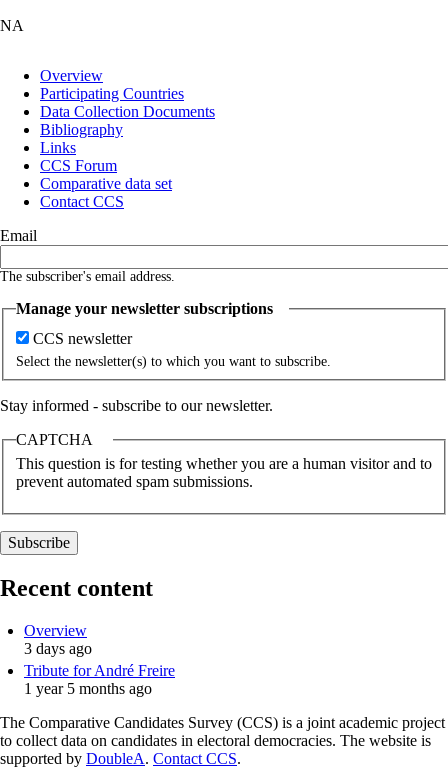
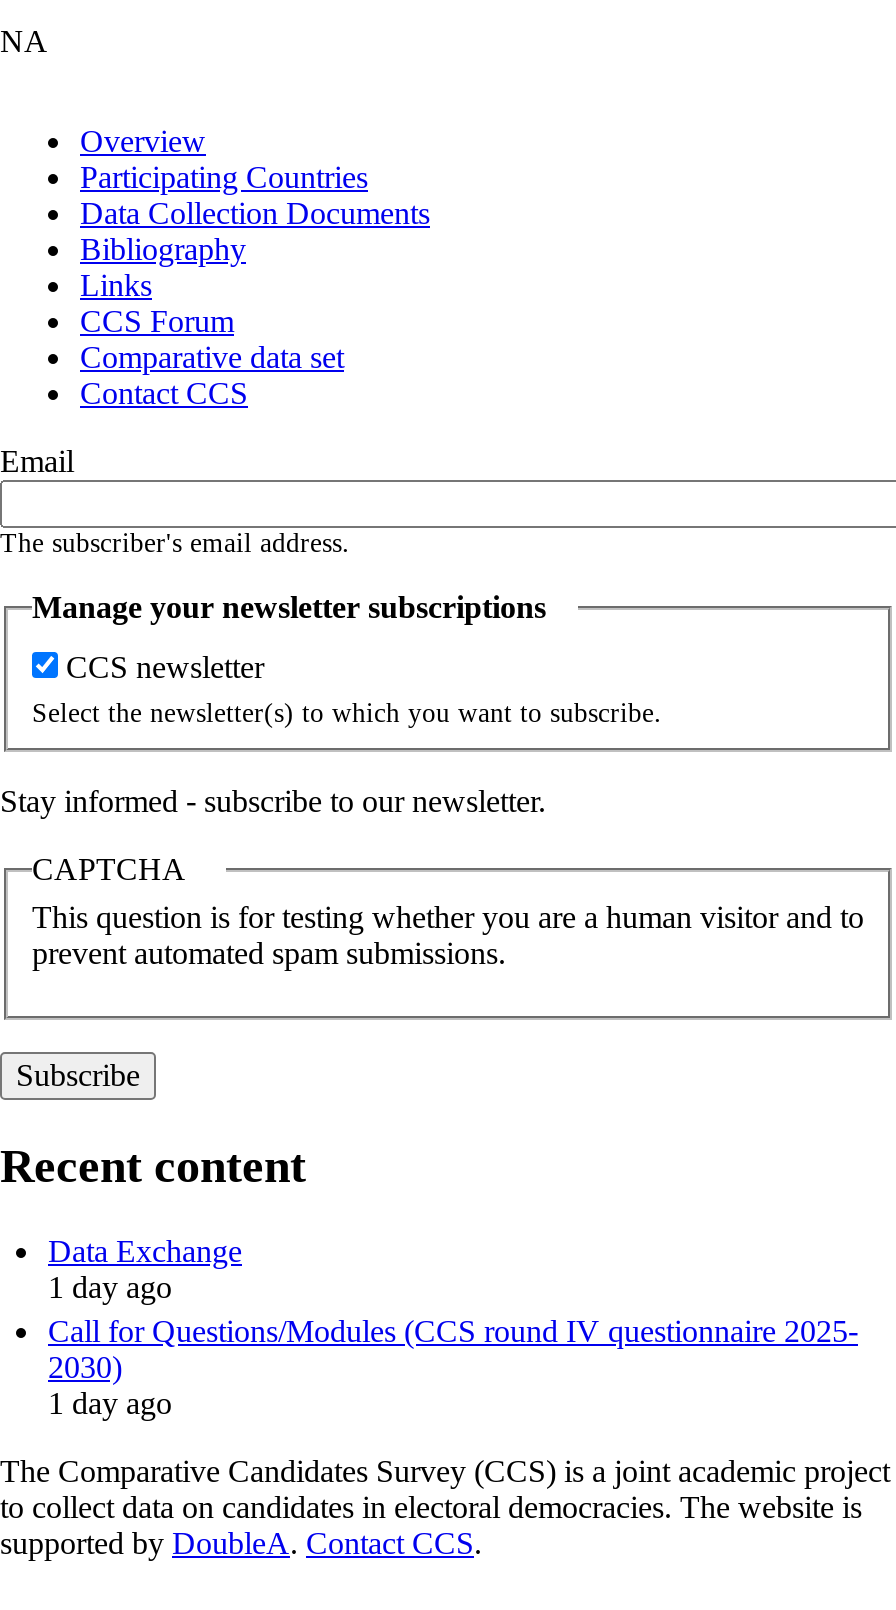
[24,622,175,697] Overview | 3 days ago | Tribute for André Freire | 1 year 5 months ago -> [48,1233,858,1419] Data Exchange | 1 day ago | Call for Questions/Modules (CCS round IV questionnaire 2025- | 2030) | 1 day ago

